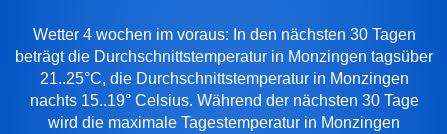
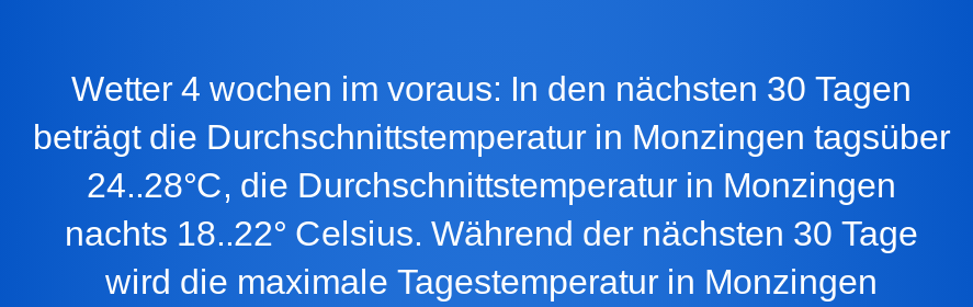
[39,70,408,87] 21..25°C, die Durchschnittstemperatur in Monzingen -> [87,167,896,204] 24..28°C, die Durchschnittstemperatur in Monzingen
[29,92,418,109] nachts 15..19° Celsius. Während der nächsten 30 Tage -> [65,215,918,252] nachts 18..22° Celsius. Während der nächsten 30 Tage

